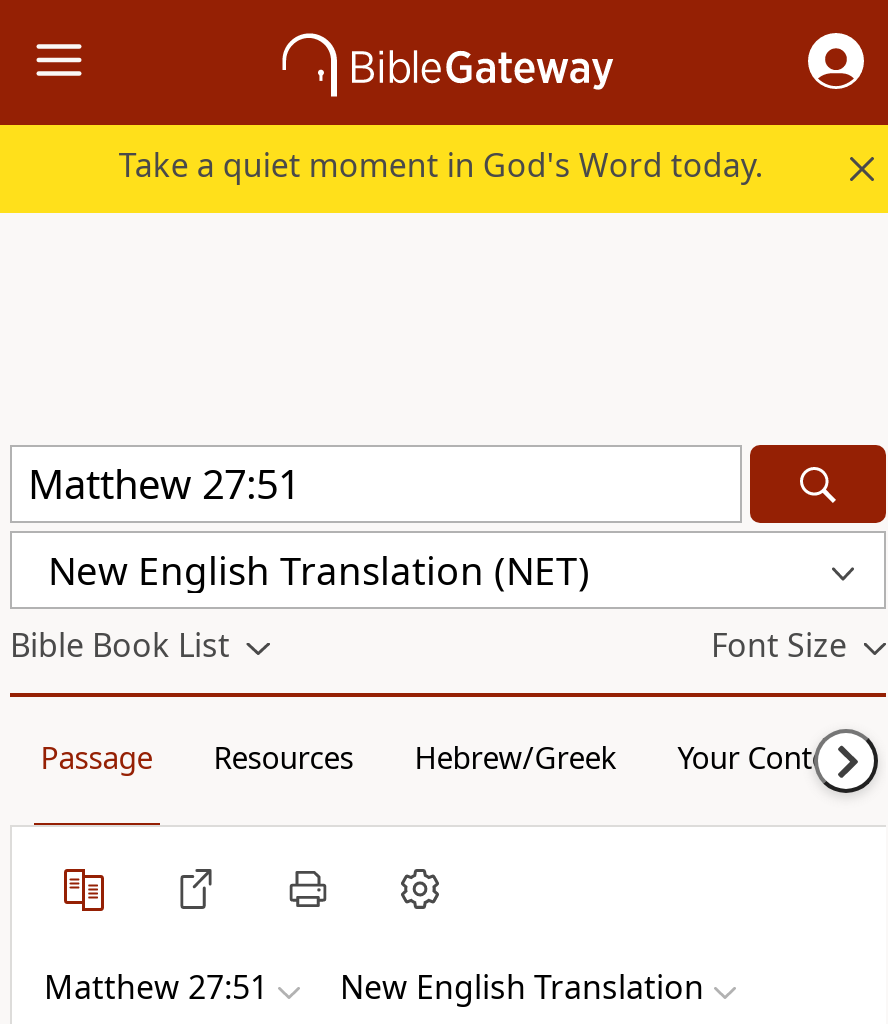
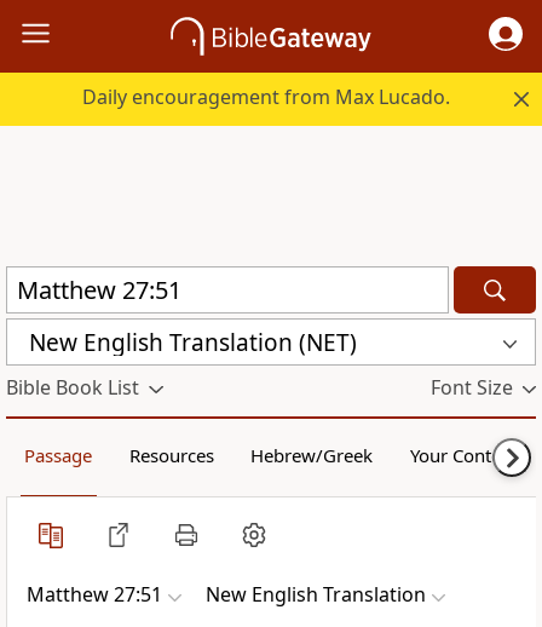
[119,143,763,187] Take a quiet moment in God's Word today. -> [83,84,451,110] Daily encouragement from Max Lucado.

